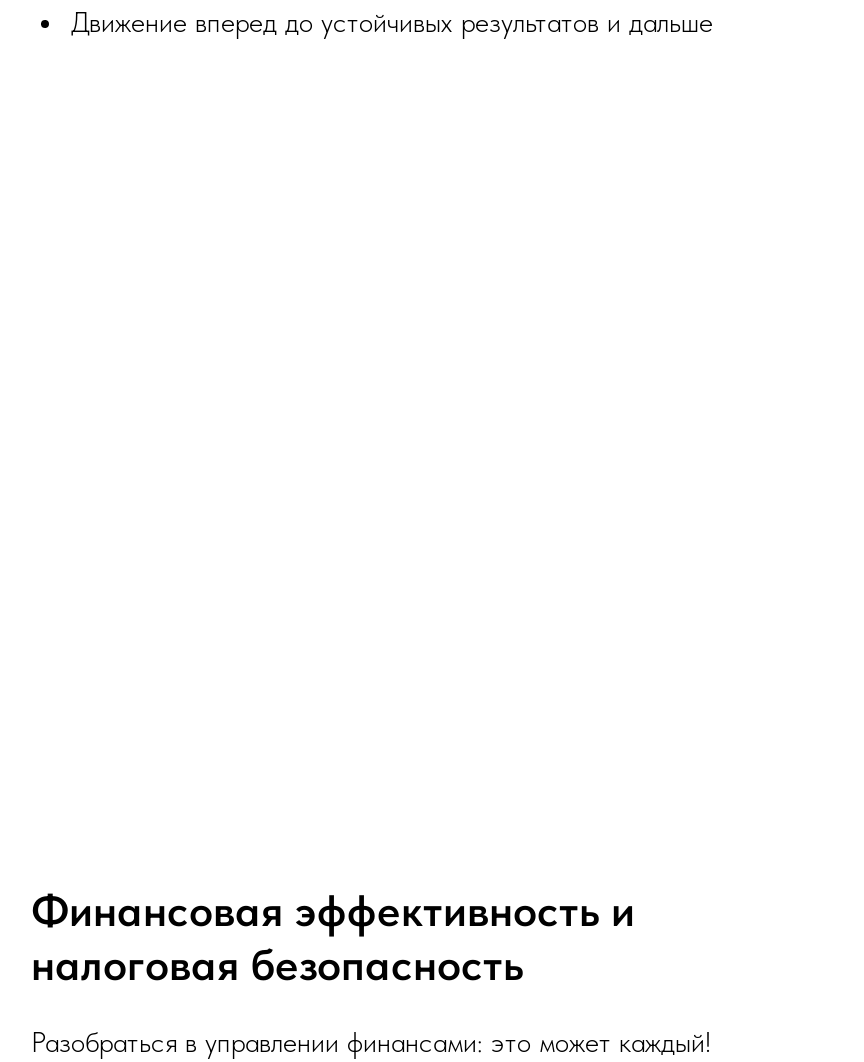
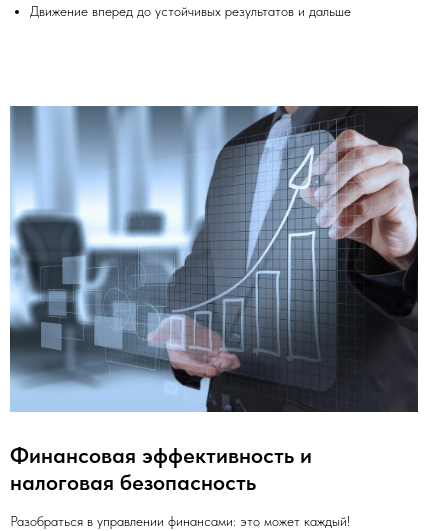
none -> [9,105,419,413] [image]

